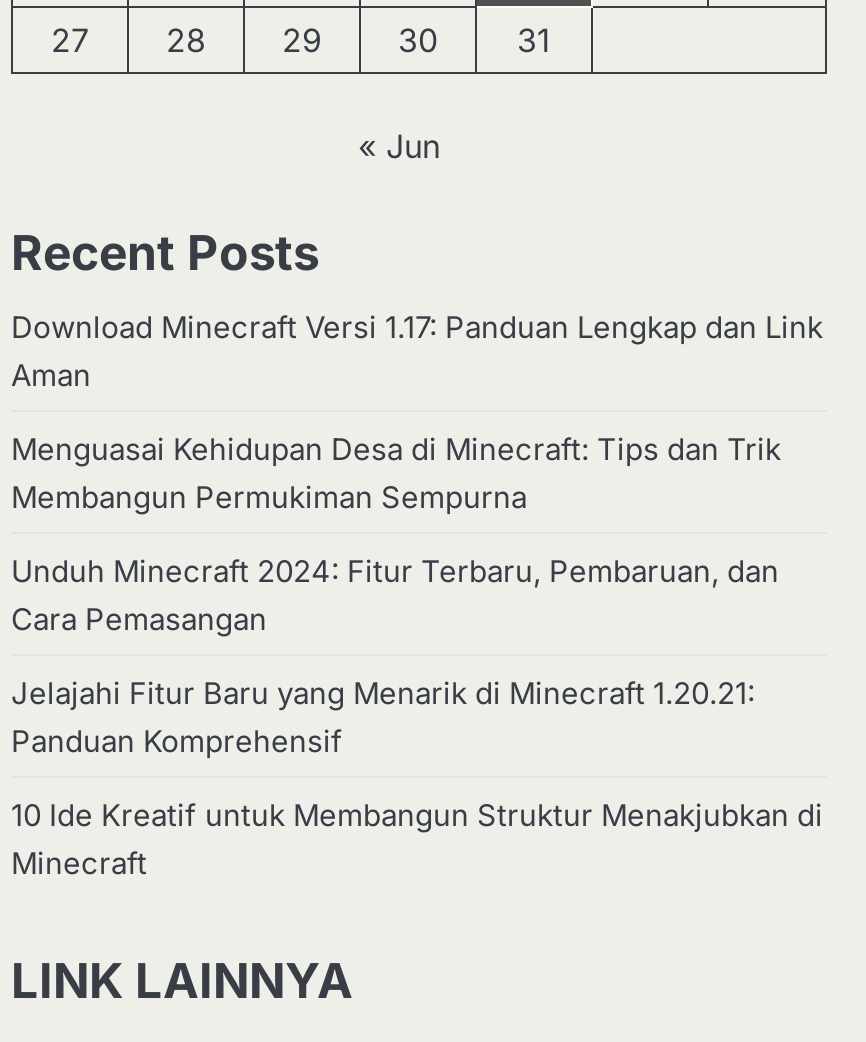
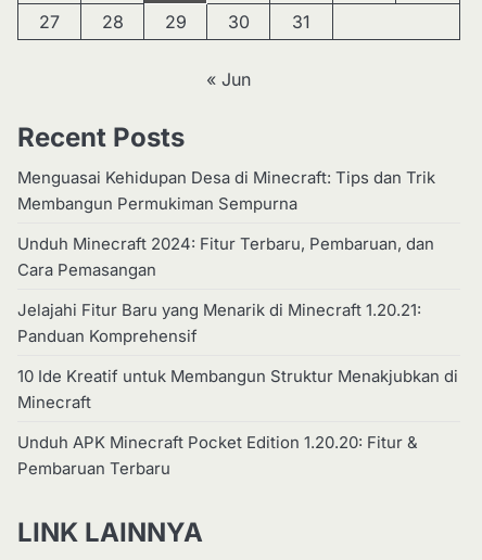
[11,310,823,394] Download Minecraft Versi 1.17: Panduan Lengkap dan Link | Aman -> none
moved [11,432,823,882] -> [17,168,458,412]: Menguasai Kehidupan Desa di Minecraft: Tips dan Trik | Membangun Permukiman Sempurna | Unduh Minecraft 2024: Fitur Terbaru, Pembaruan, dan | Cara Pemasangan | Jelajahi Fitur Baru yang Menarik di Minecraft 1.20.21: | Panduan Komprehensif | 10 Ide Kreatif untuk Membangun Struktur Menakjubkan di | Minecraft
none -> [17,433,418,479] Unduh APK Minecraft Pocket Edition 1.20.20: Fitur & | Pembaruan Terbaru

